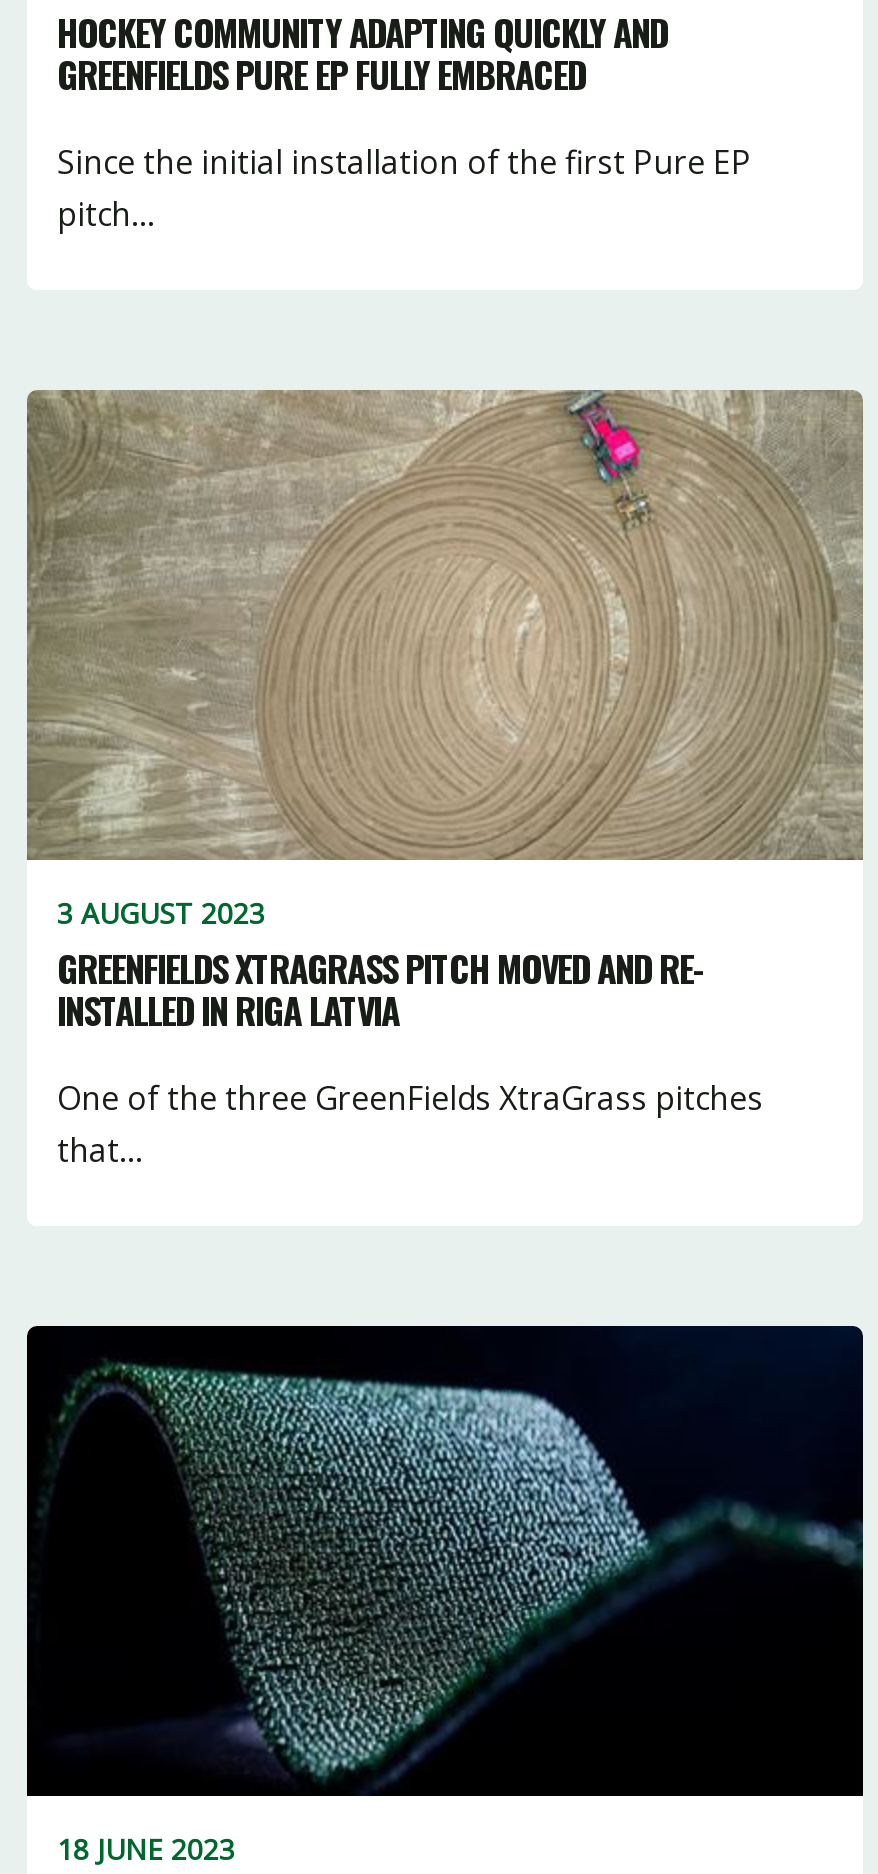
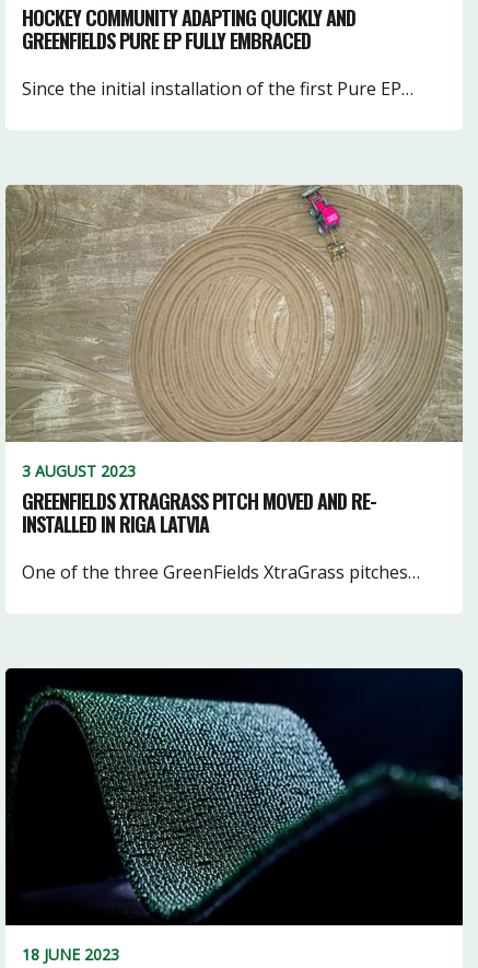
[57,140,751,236] Since the initial installation of the first Pure EP | pitch… -> [22,77,413,101] Since the initial installation of the first Pure EP…
[57,1076,763,1172] One of the three GreenFields XtraGrass pitches | that… -> [22,560,420,584] One of the three GreenFields XtraGrass pitches…

